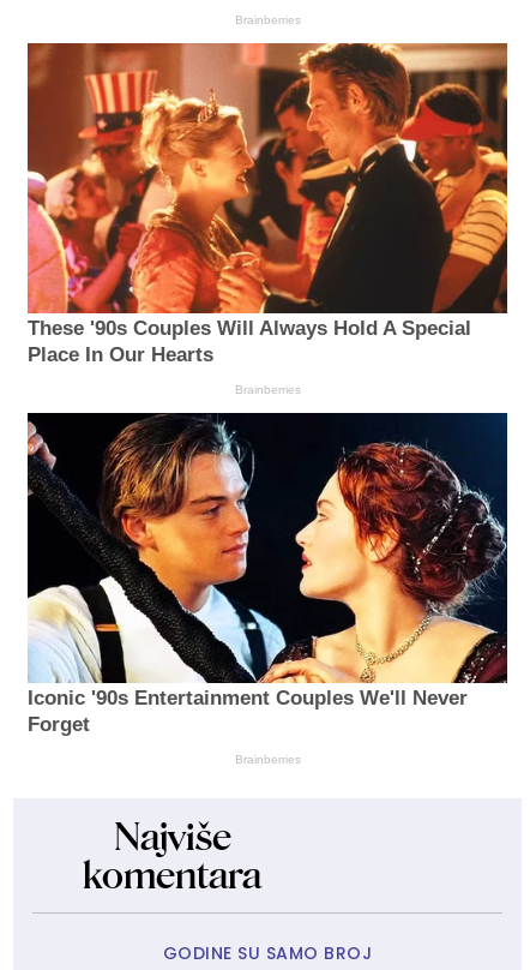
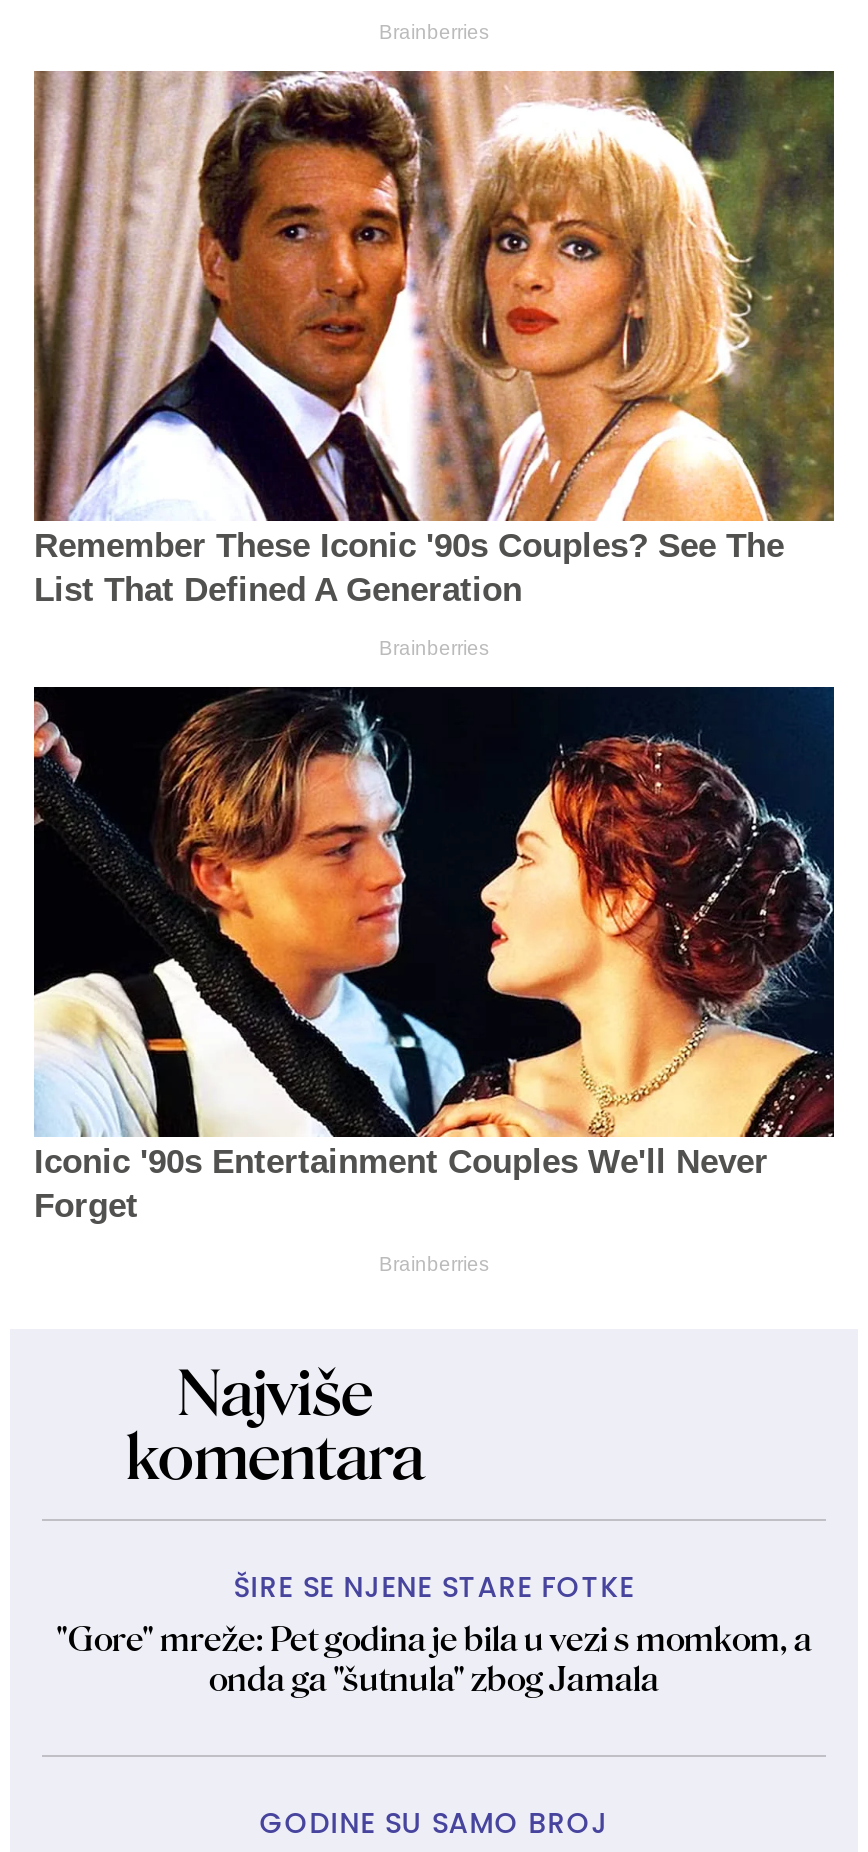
[26,42,508,366] [image] | These '90s Couples Will Always Hold A Special | Place In Our Hearts -> [32,68,836,610] [image] | Remember These Iconic '90s Couples? See The | List That Defined A Generation
none -> [56,1568,812,1700] ŠIRE SE NJENE STARE FOTKE | "Gore" mreže: Pet godina je bila u vezi s momkom, a | onda ga "šutnula" zbog Jamala

